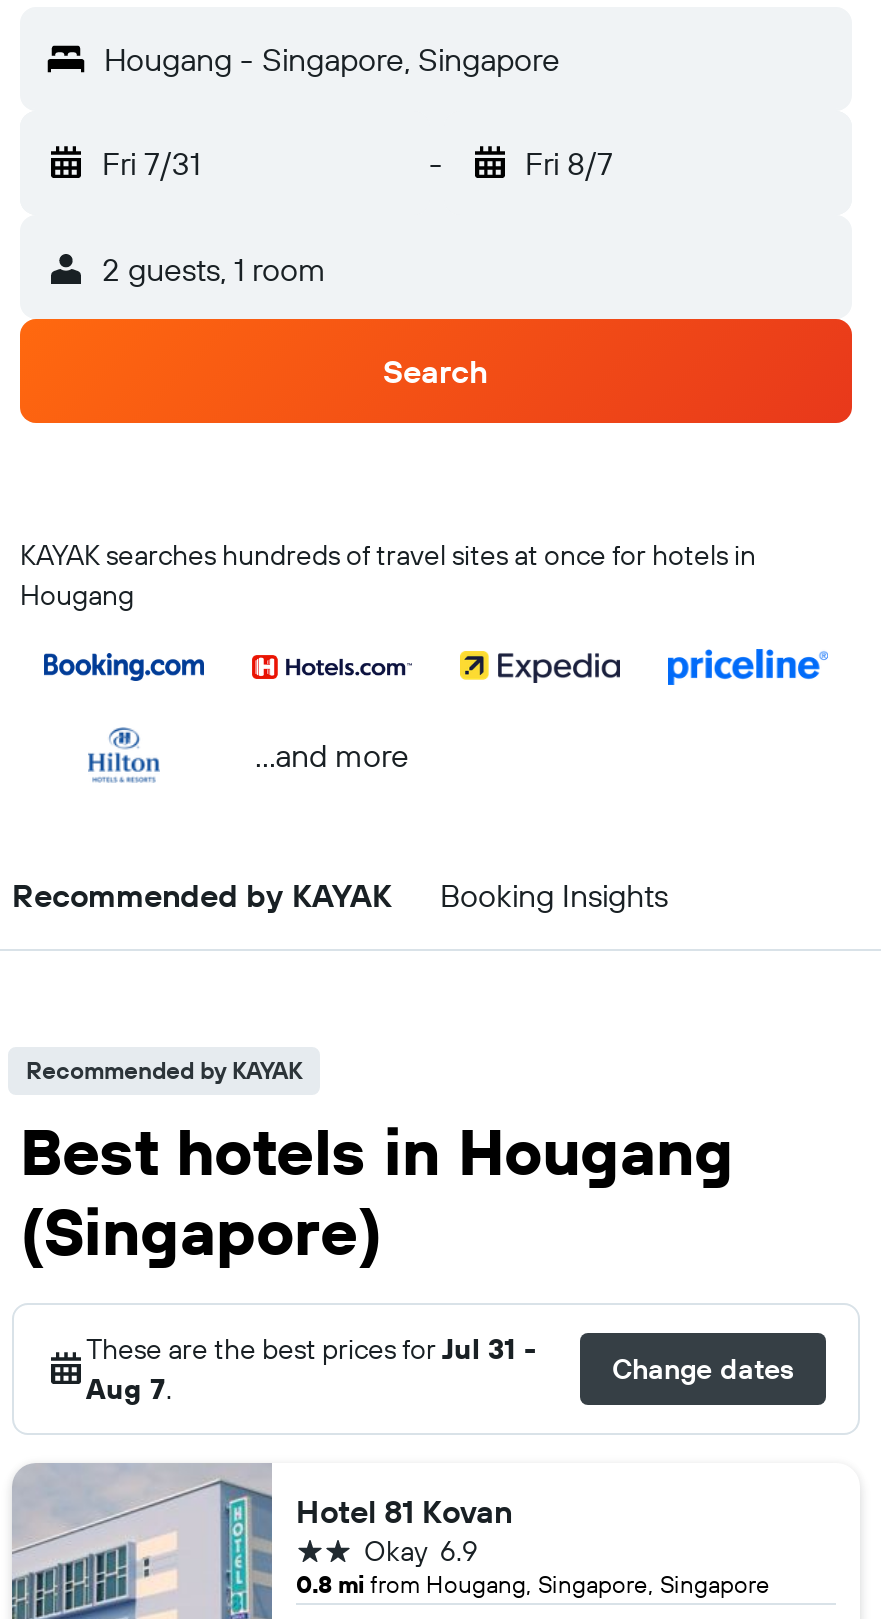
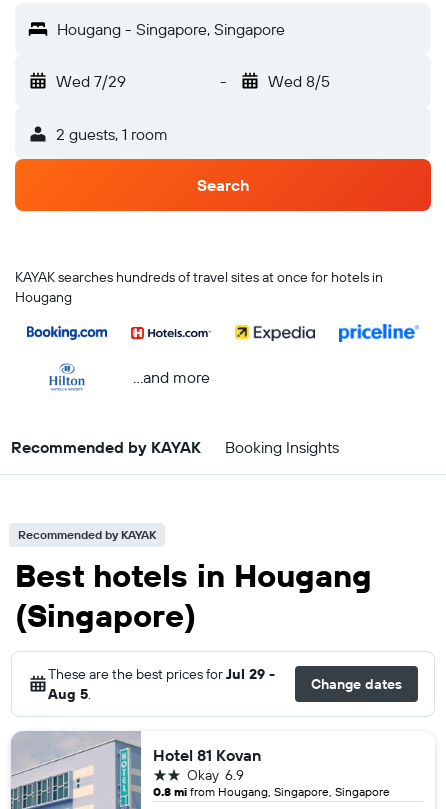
[102,143,200,183] Fri 7/31 -> [56,71,126,91] Wed 7/29
[525,143,613,183] Fri 8/7 -> [267,71,329,91] Wed 8/5
[86,1331,536,1367] These are the best prices for Jul 31 - -> [48,665,275,683] These are the best prices for Jul 29 -
[86,1371,172,1407] Aug 7. -> [48,685,91,703] Aug 5.

